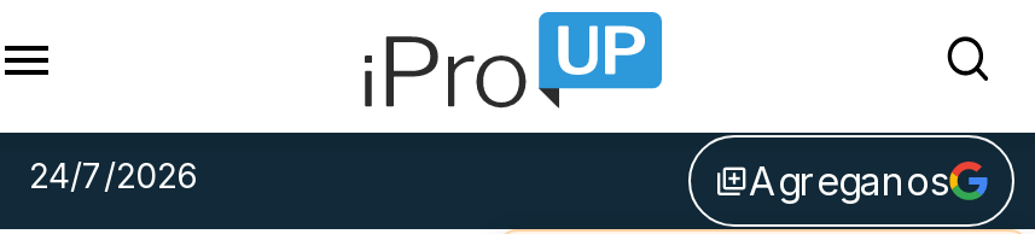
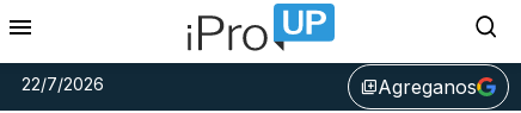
[29,154,198,195] 24/7/2026 -> [22,74,104,94] 22/7/2026

